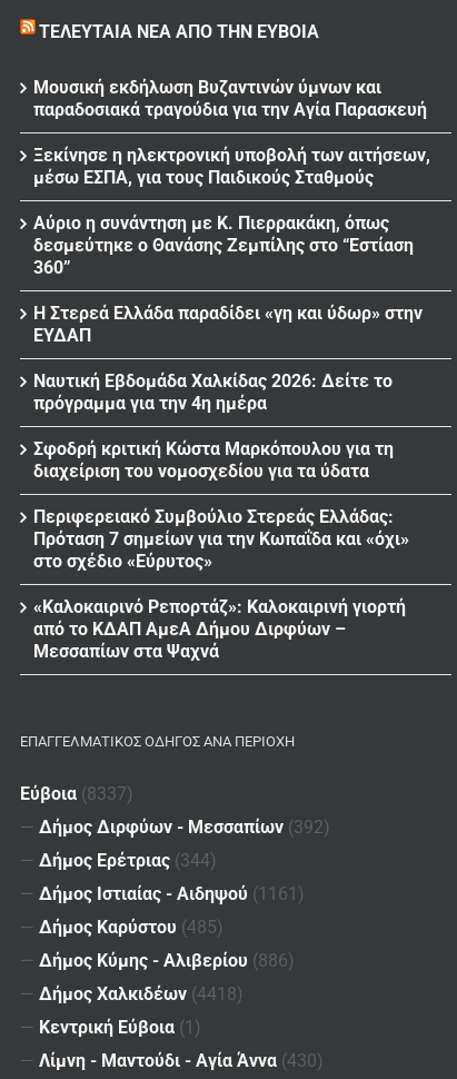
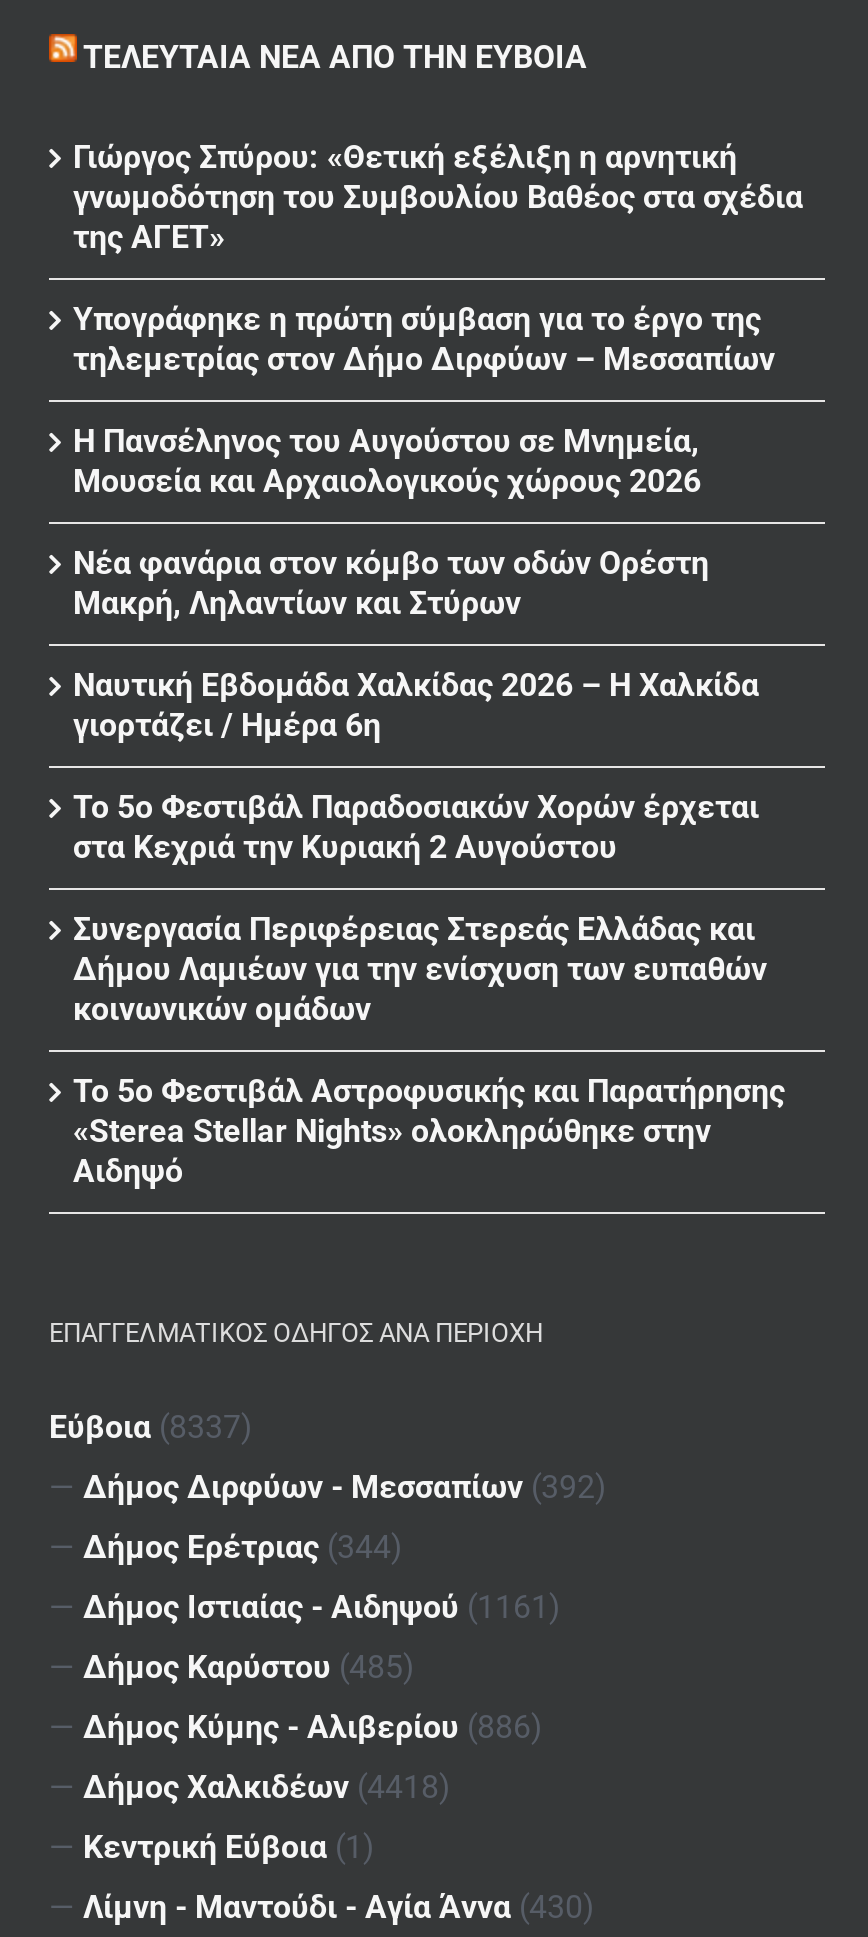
[33,77,427,120] Μουσική εκδήλωση Βυζαντινών ύμνων και | παραδοσιακά τραγούδια για την Αγία Παρασκευή -> [73,138,803,256] Γιώργος Σπύρου: «Θετική εξέλιξη η αρνητική | γνωμοδότηση του Συμβουλίου Βαθέος στα σχέδια | της ΑΓΕΤ»
[33,144,430,188] Ξεκίνησε η ηλεκτρονική υποβολή των αιτήσεων, | μέσω ΕΣΠΑ, για τους Παιδικούς Σταθμούς -> [73,300,775,378] Υπογράφηκε η πρώτη σύμβαση για το έργο της | τηλεμετρίας στον Δήμο Διρφύων – Μεσσαπίων
[33,212,414,278] Αύριο η συνάντηση με Κ. Πιερρακάκη, όπως | δεσμεύτηκε ο Θανάσης Ζεμπίλης στο “Εστίαση | 360” -> [73,422,701,500] Η Πανσέληνος του Αυγούστου σε Μνημεία, | Μουσεία και Αρχαιολογικούς χώρους 2026
[33,302,423,346] Η Στερεά Ελλάδα παραδίδει «γη και ύδωρ» στην | ΕΥΔΑΠ -> [73,544,709,622] Νέα φανάρια στον κόμβο των οδών Ορέστη | Μακρή, Ληλαντίων και Στύρων
[33,370,393,414] Ναυτική Εβδομάδα Χαλκίδας 2026: Δείτε το | πρόγραμμα για την 4η ημέρα -> [73,666,759,744] Ναυτική Εβδομάδα Χαλκίδας 2026 – Η Χαλκίδα | γιορτάζει / Ημέρα 6η
[33,438,394,481] Σφοδρή κριτική Κώστα Μαρκόπουλου για τη | διαχείριση του νομοσχεδίου για τα ύδατα -> [73,788,759,866] Το 5ο Φεστιβάλ Παραδοσιακών Χορών έρχεται | στα Κεχριά την Κυριακή 2 Αυγούστου
[33,506,409,572] Περιφερειακό Συμβούλιο Στερεάς Ελλάδας: | Πρόταση 7 σημείων για την Κωπαΐδα και «όχι» | στο σχέδιο «Εύρυτος» -> [73,910,767,1028] Συνεργασία Περιφέρειας Στερεάς Ελλάδας και | Δήμου Λαμιέων για την ενίσχυση των ευπαθών | κοινωνικών ομάδων
[33,596,406,662] «Καλοκαιρινό Ρεπορτάζ»: Καλοκαιρινή γιορτή | από το ΚΔΑΠ ΑμεΑ Δήμου Διρφύων – | Μεσσαπίων στα Ψαχνά -> [73,1072,785,1190] Το 5ο Φεστιβάλ Αστροφυσικής και Παρατήρησης | «Sterea Stellar Nights» ολοκληρώθηκε στην | Αιδηψό

